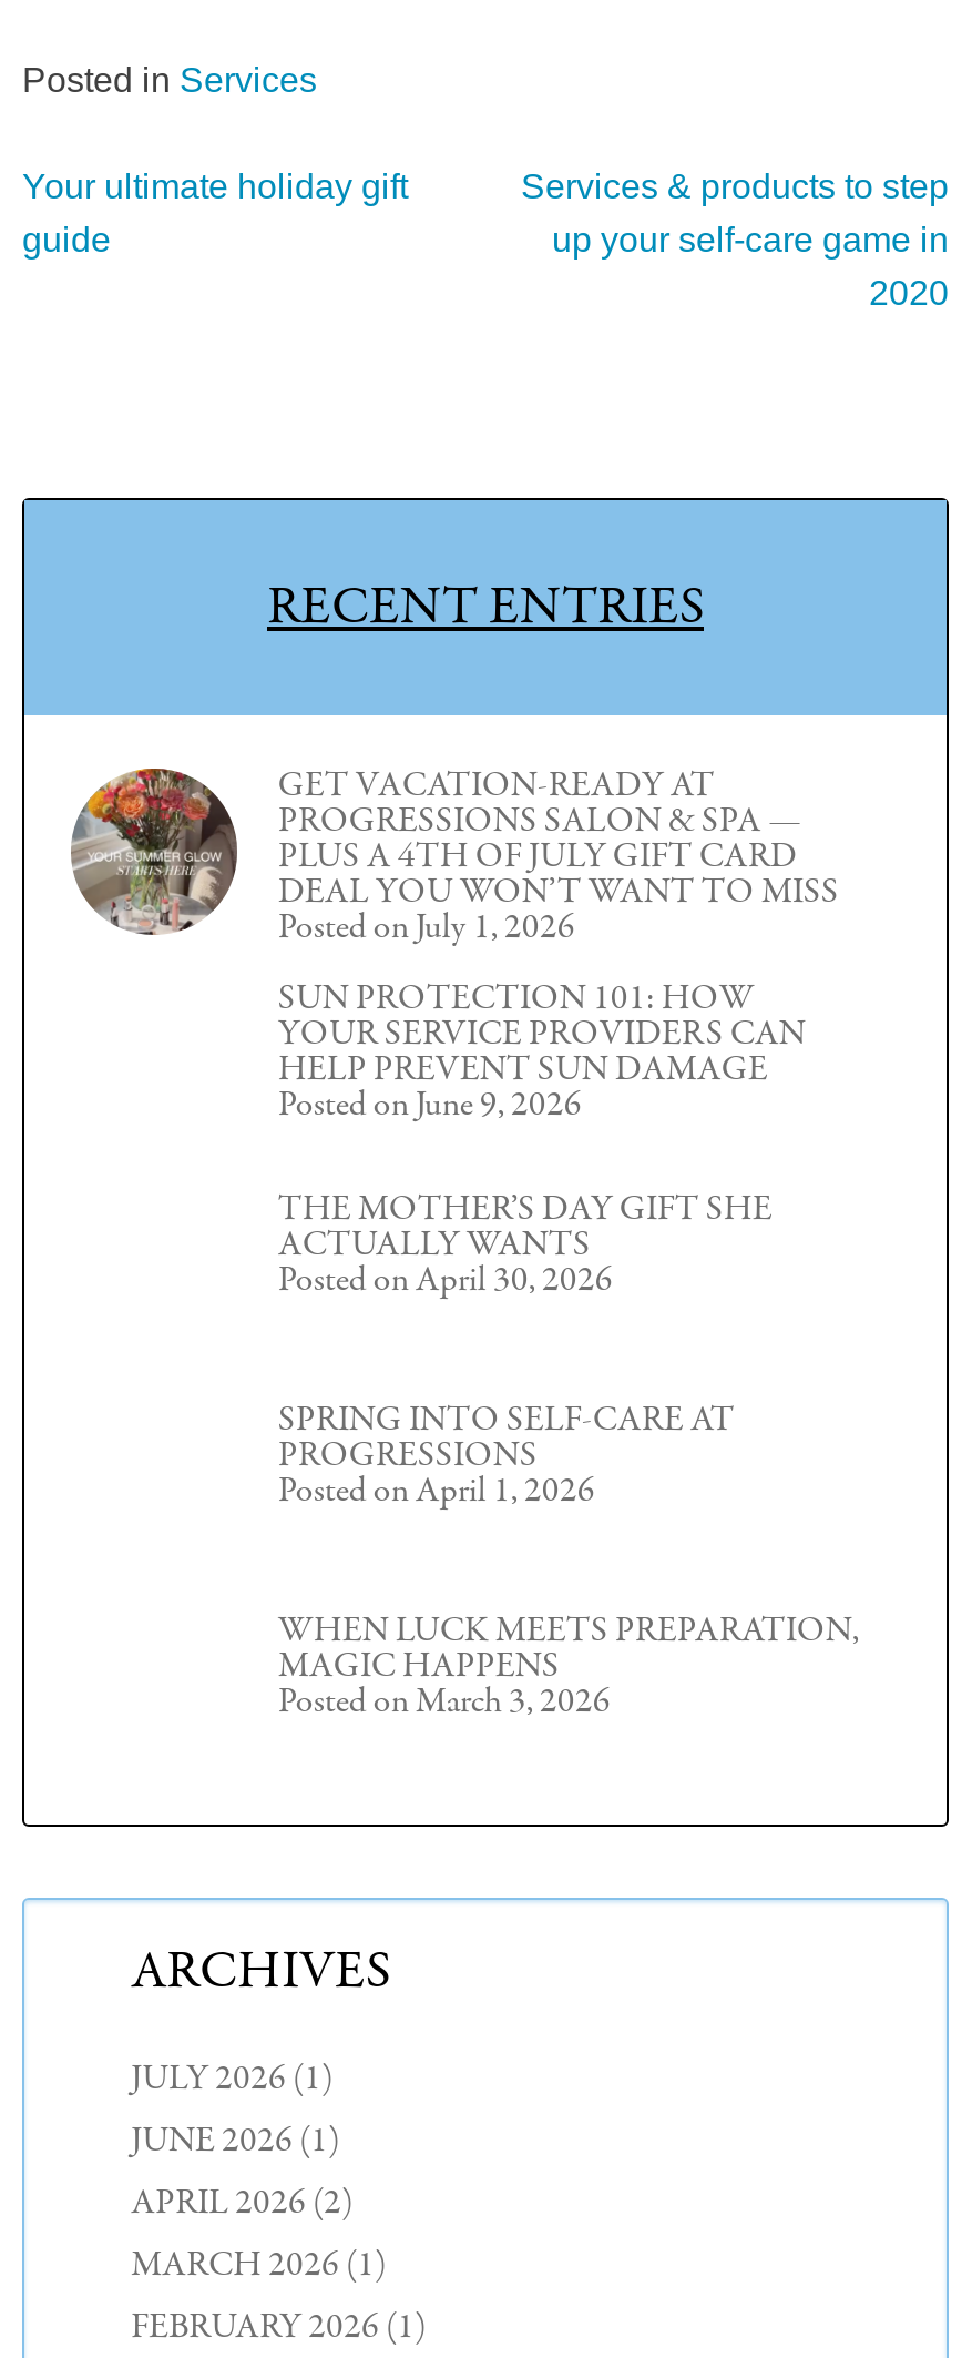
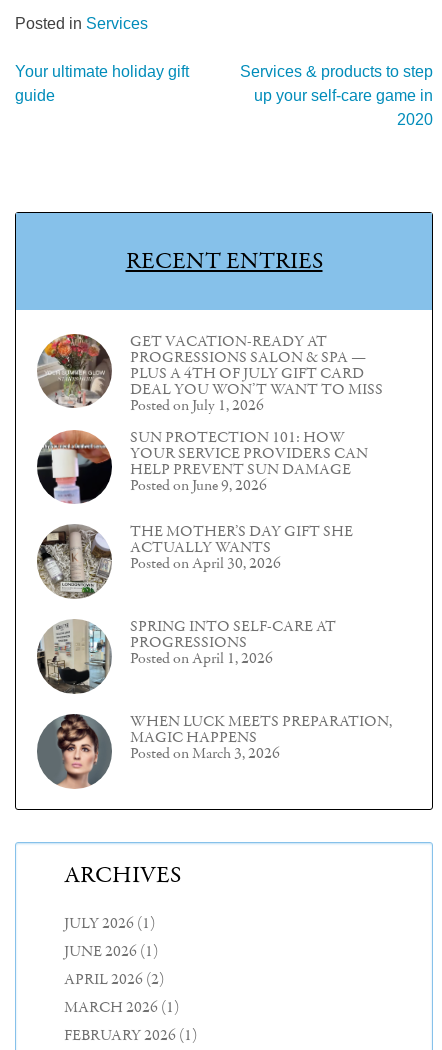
none -> [36,429,113,504] [image]
none -> [36,523,113,600] [image]
none -> [36,618,113,695] [image]
none -> [36,713,113,790] [image]

